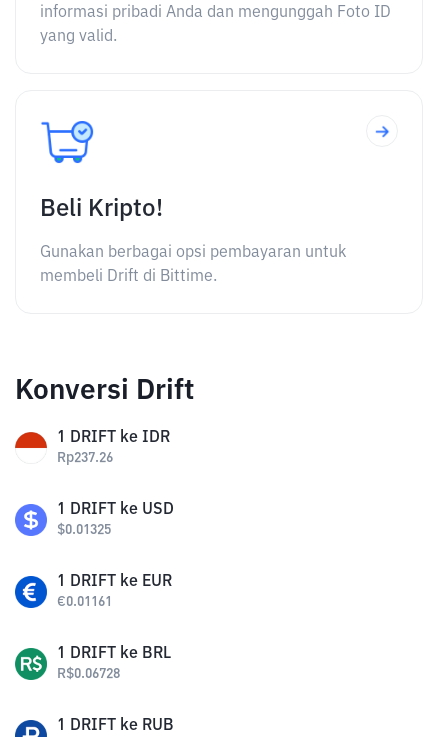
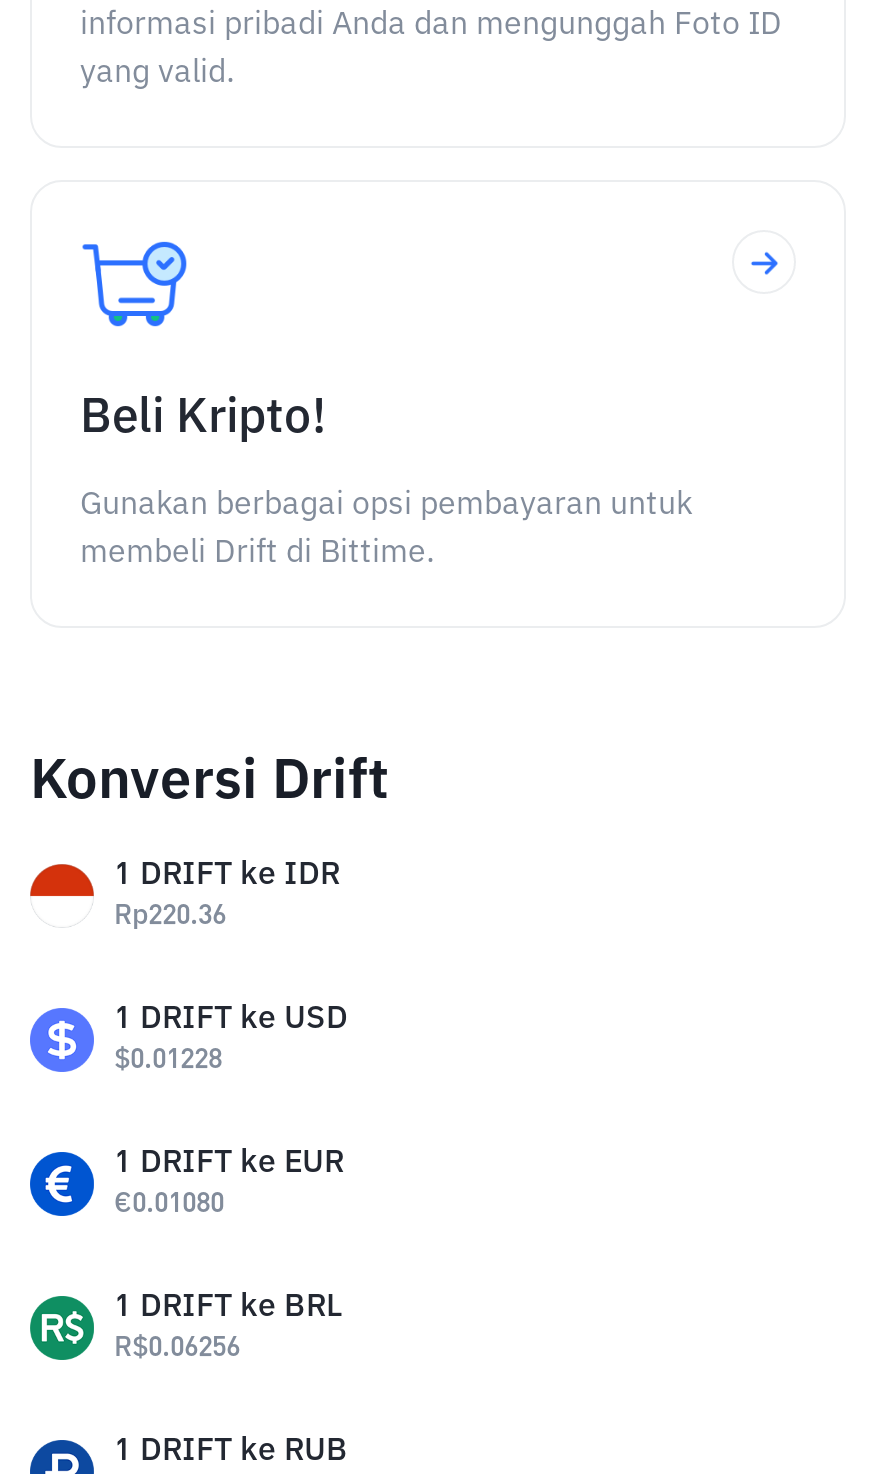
[57,451,113,465] Rp237.26 -> [114,902,226,930] Rp220.36
[57,523,111,537] $0.01325 -> [114,1046,222,1074] $0.01228
[57,595,112,609] €0.01161 -> [114,1190,224,1218] €0.01080
[57,667,120,681] R$0.06728 -> [114,1334,240,1362] R$0.06256

